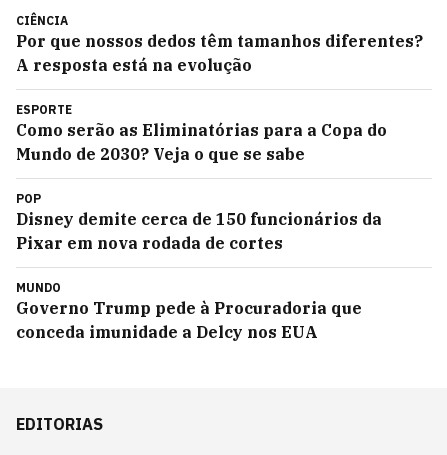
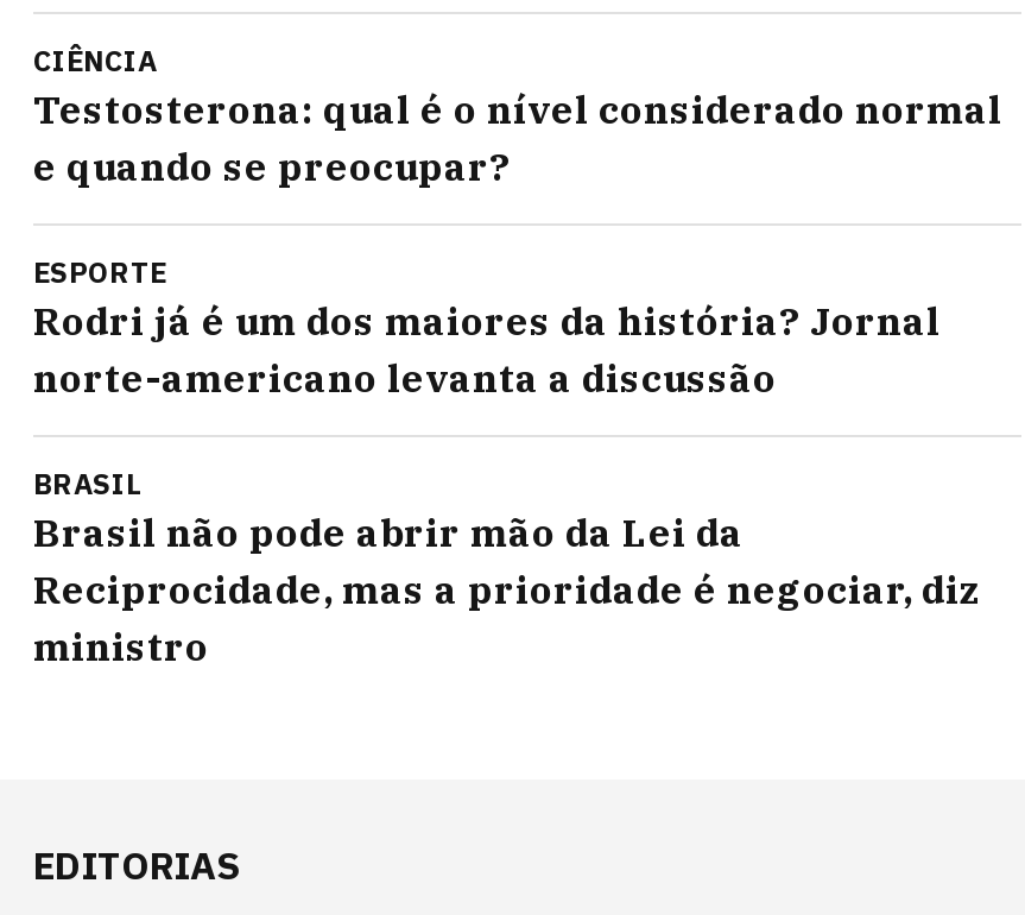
[16,31,423,75] Por que nossos dedos têm tamanhos diferentes? | A resposta está na evolução -> [33,86,1002,190] Testosterona: qual é o nível considerado normal | e quando se preocupar?
[16,120,387,342] Como serão as Eliminatórias para a Copa do | Mundo de 2030? Veja o que se sabe | POP | Disney demite cerca de 150 funcionários da | Pixar em nova rodada de cortes | MUNDO | Governo Trump pede à Procuradoria que | conceda imunidade a Delcy nos EUA -> [33,297,981,670] Rodri já é um dos maiores da história? Jornal | norte-americano levanta a discussão | BRASIL | Brasil não pode abrir mão da Lei da | Reciprocidade, mas a prioridade é negociar, diz | ministro

